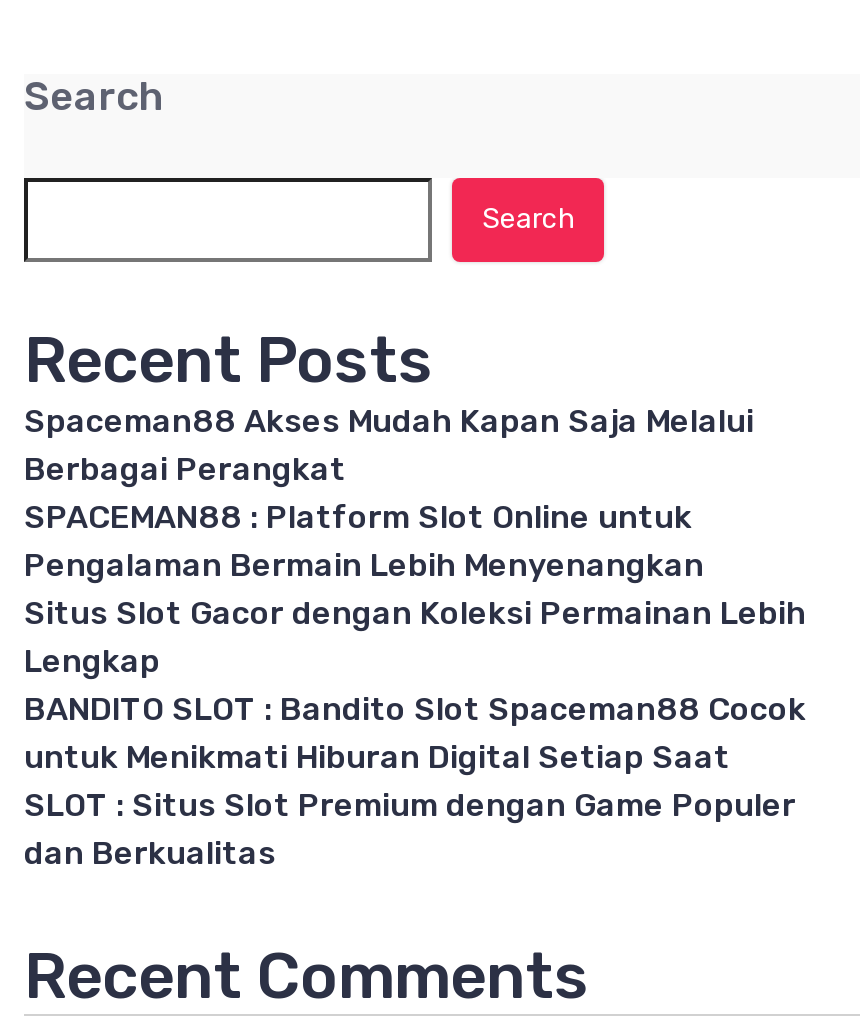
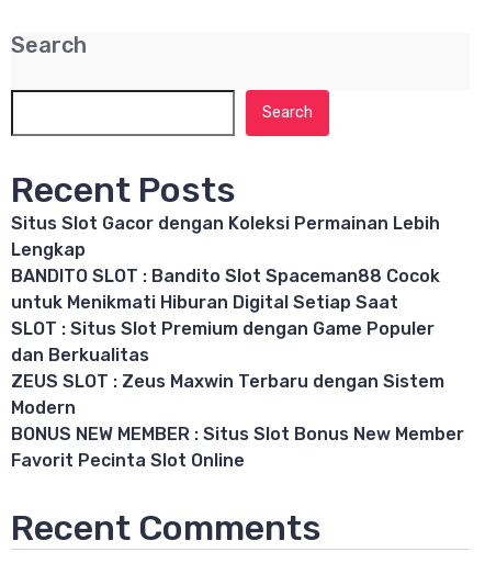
[24,402,754,584] Spaceman88 Akses Mudah Kapan Saja Melalui | Berbagai Perangkat | SPACEMAN88 : Platform Slot Online untuk | Pengalaman Bermain Lebih Menyenangkan -> none
moved [24,594,806,872] -> [11,213,440,365]: Situs Slot Gacor dengan Koleksi Permainan Lebih | Lengkap | BANDITO SLOT : Bandito Slot Spaceman88 Cocok | untuk Menikmati Hiburan Digital Setiap Saat | SLOT : Situs Slot Premium dengan Game Populer | dan Berkualitas
none -> [11,371,464,471] ZEUS SLOT : Zeus Maxwin Terbaru dengan Sistem | Modern | BONUS NEW MEMBER : Situs Slot Bonus New Member | Favorit Pecinta Slot Online

